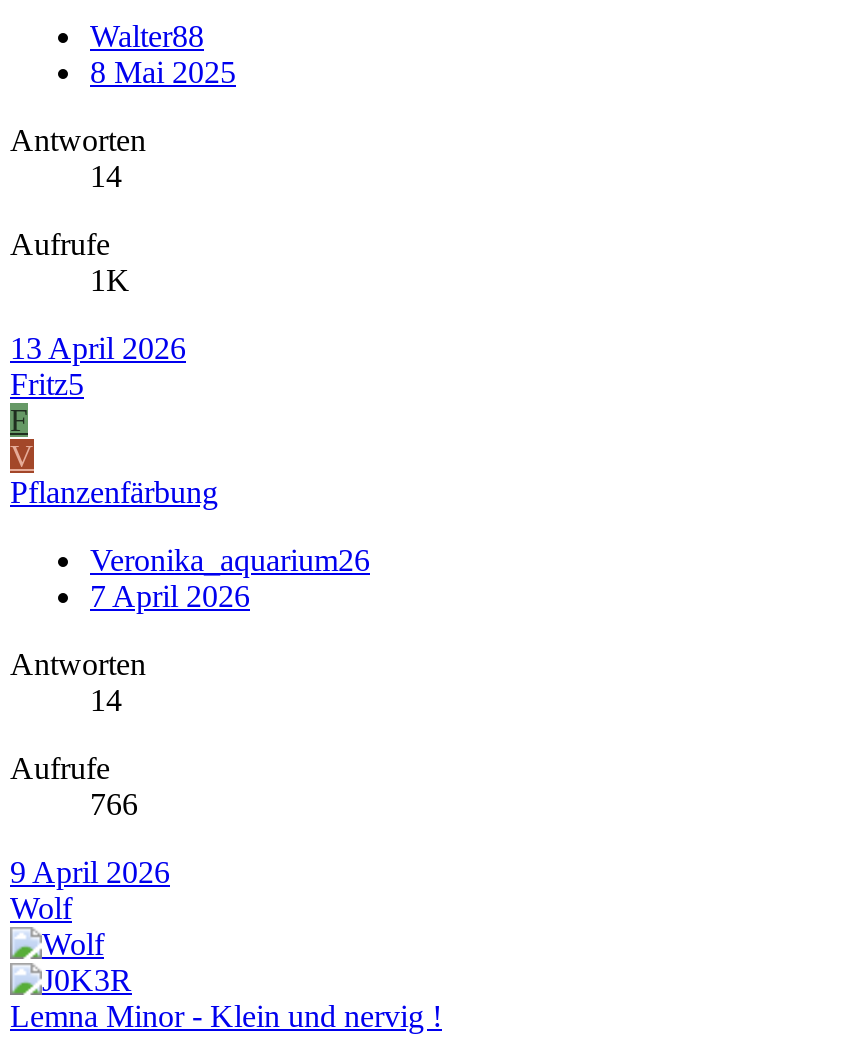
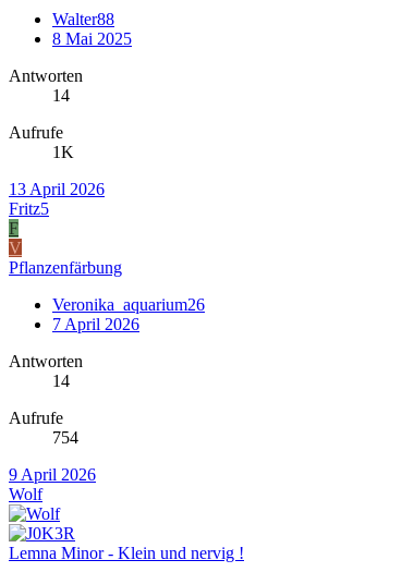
[90,787,138,821] 766 -> [52,428,78,447] 754

